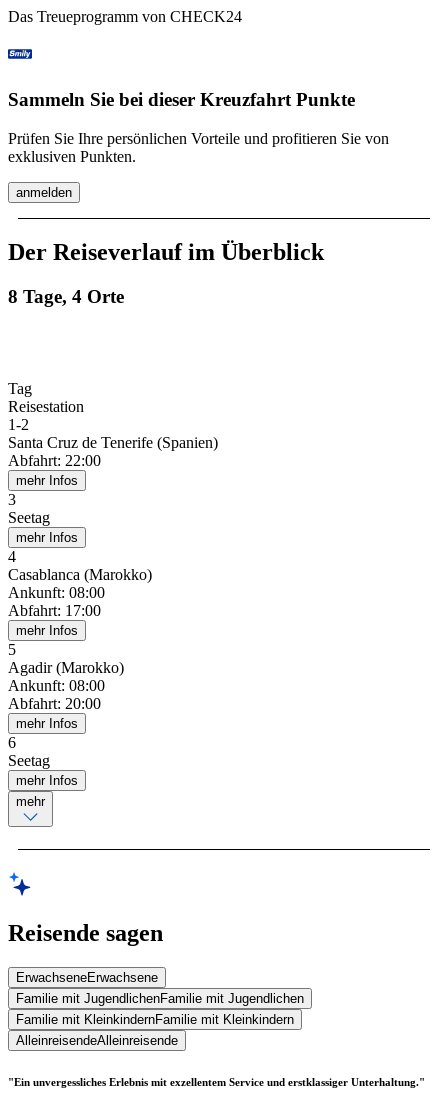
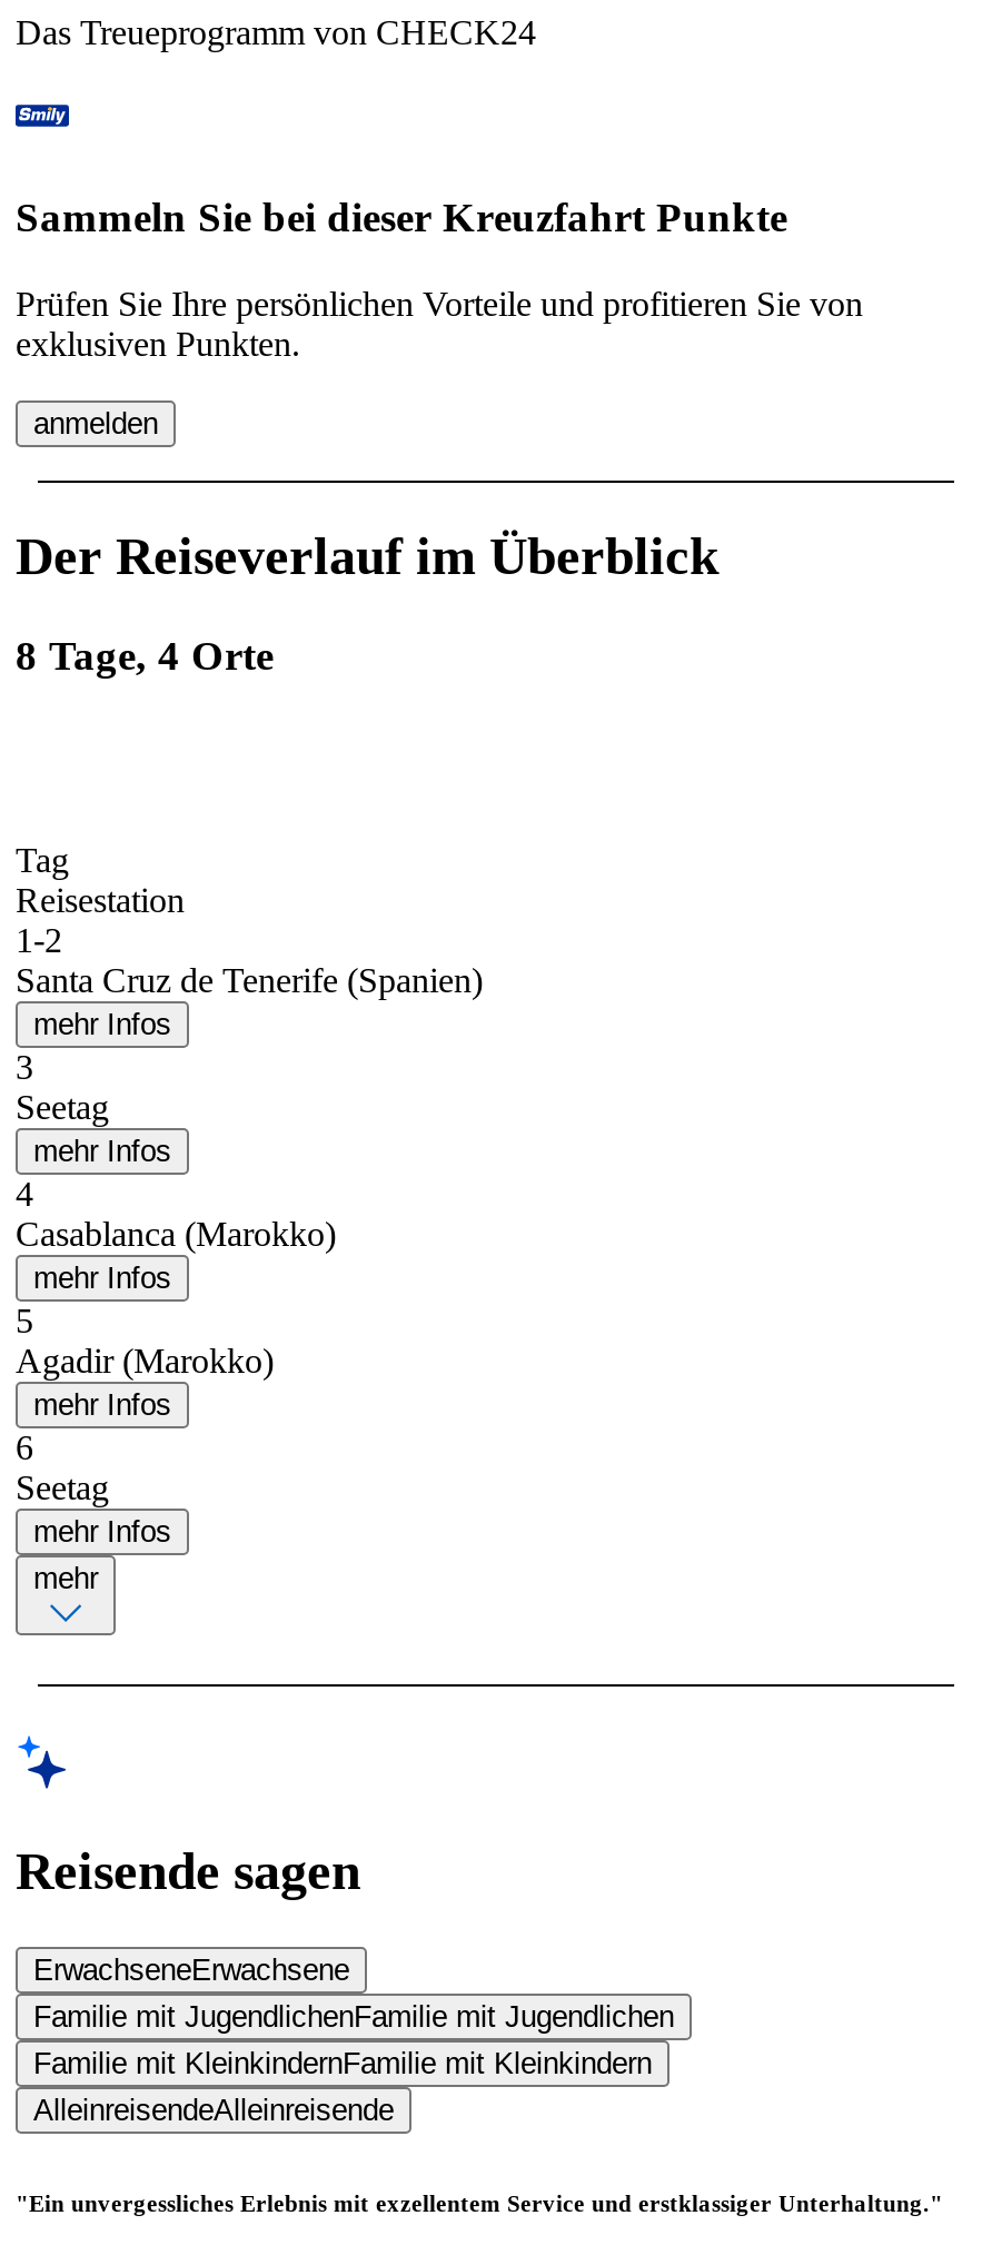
[8,452,101,469] Abfahrt: 22:00 -> none
[8,584,105,619] Ankunft: 08:00 | Abfahrt: 17:00 -> none
[8,677,105,712] Ankunft: 08:00 | Abfahrt: 20:00 -> none

